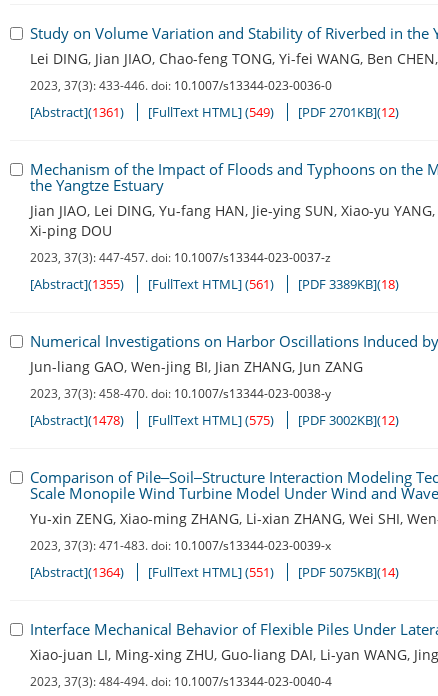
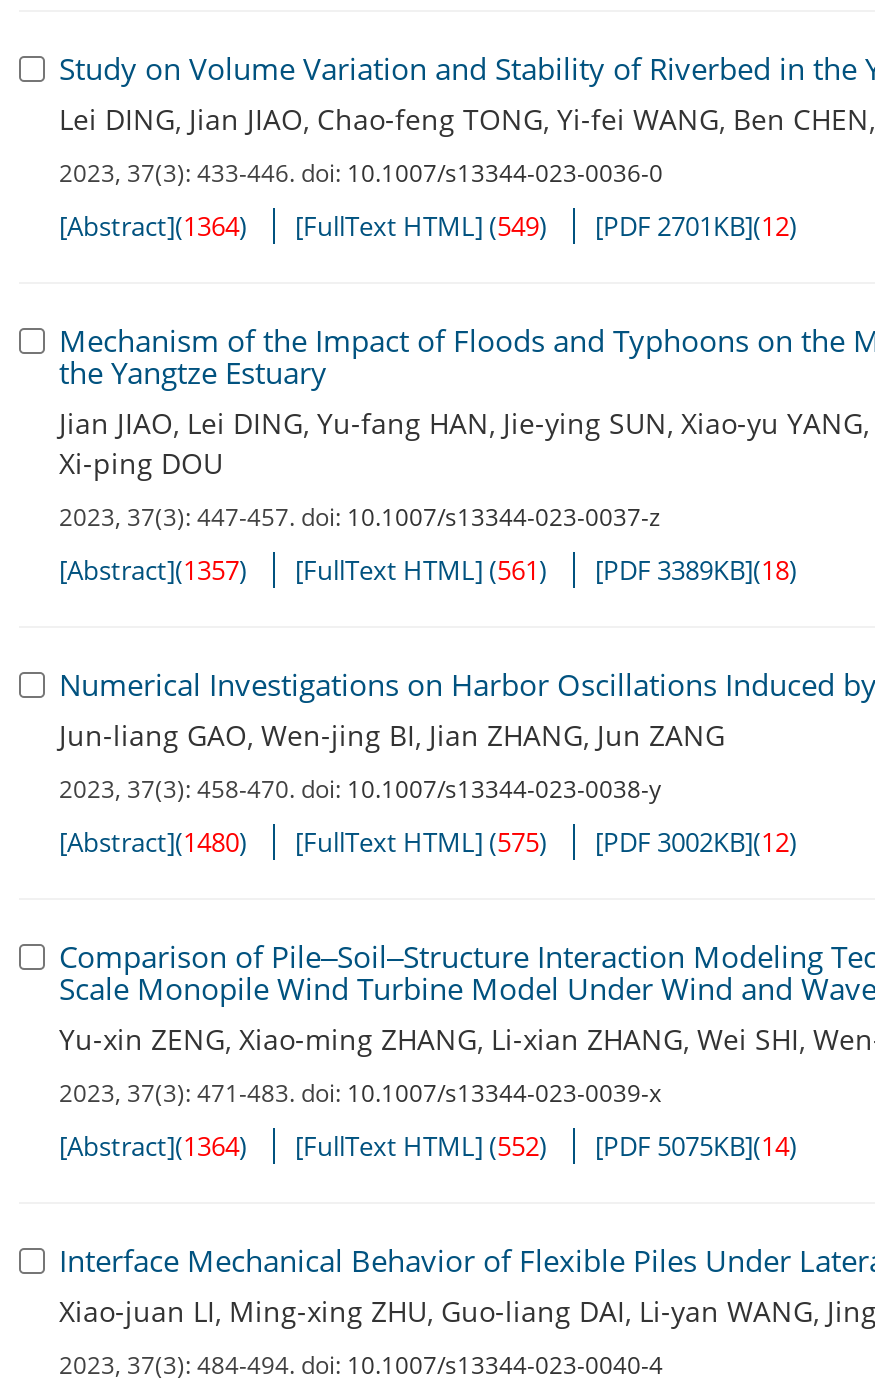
[30,103,399,121] [Abstract](1361) [FullText HTML] (549) [PDF 2701KB](12) -> [59,208,797,244] [Abstract](1364) [FullText HTML] (549) [PDF 2701KB](12)
[30,275,399,293] [Abstract](1355) [FullText HTML] (561) [PDF 3389KB](18) -> [59,552,797,588] [Abstract](1357) [FullText HTML] (561) [PDF 3389KB](18)
[30,411,399,429] [Abstract](1478) [FullText HTML] (575) [PDF 3002KB](12) -> [59,824,797,860] [Abstract](1480) [FullText HTML] (575) [PDF 3002KB](12)
[148,563,277,581] [FullText HTML] (551) -> [295,1128,553,1164] [FullText HTML] (552)

